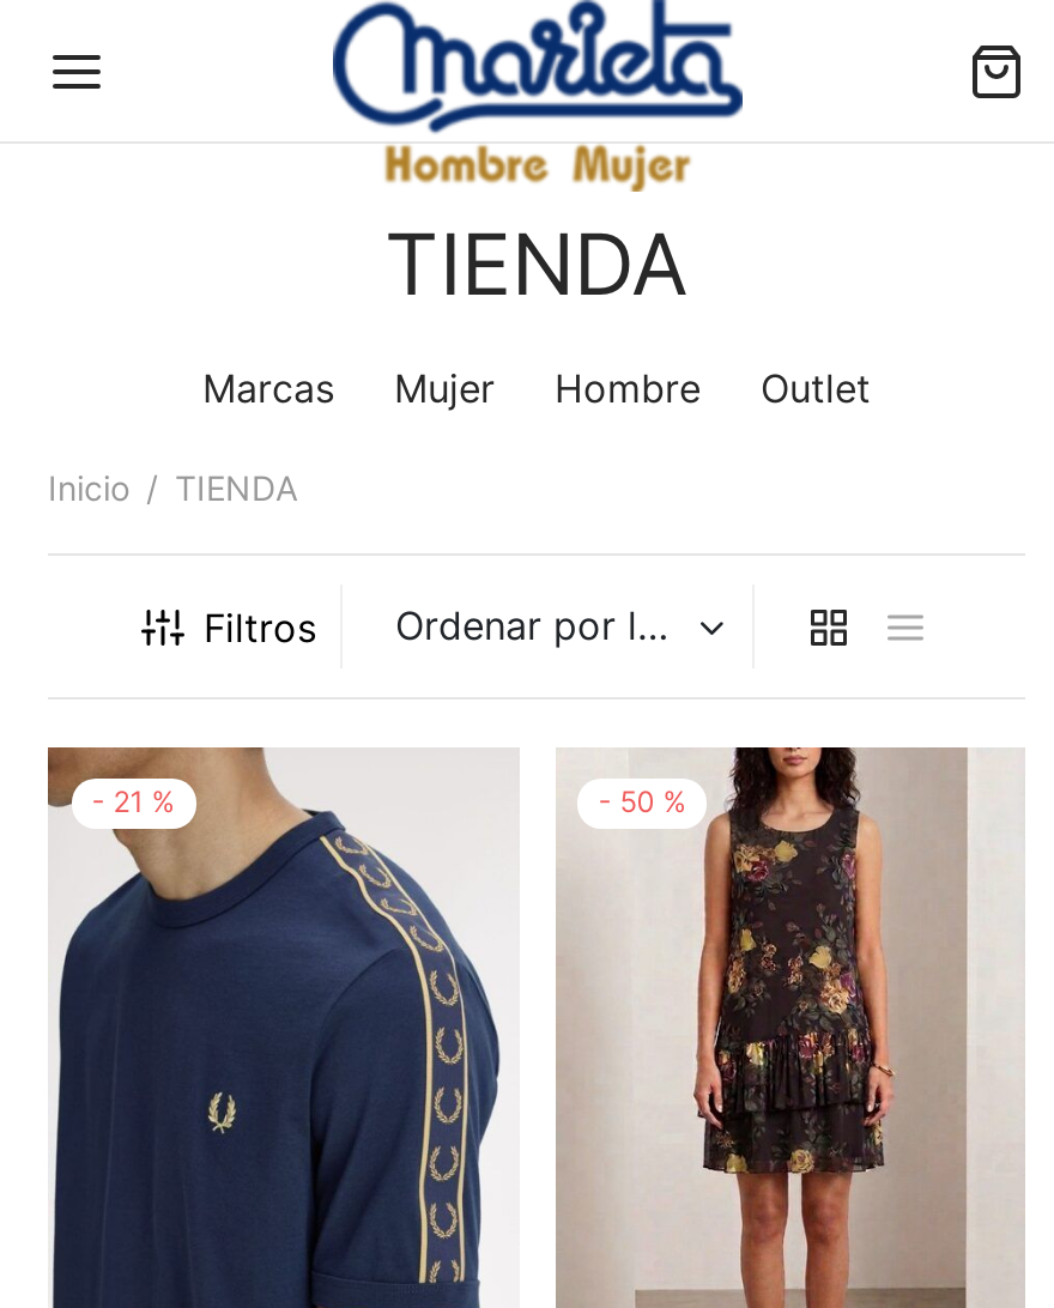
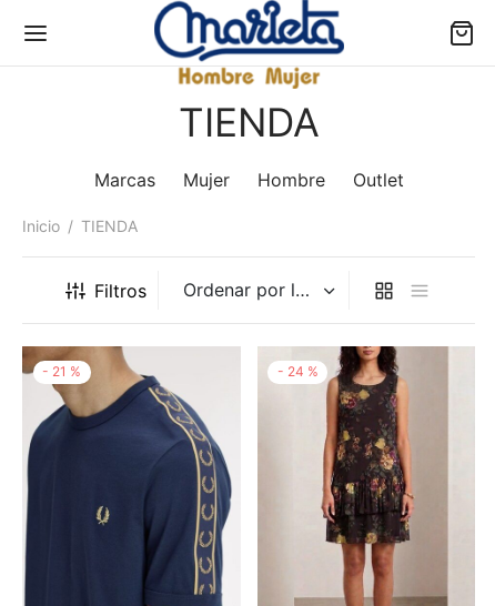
[598,785,687,820] - 50 % -> [277,363,318,380] - 24 %

